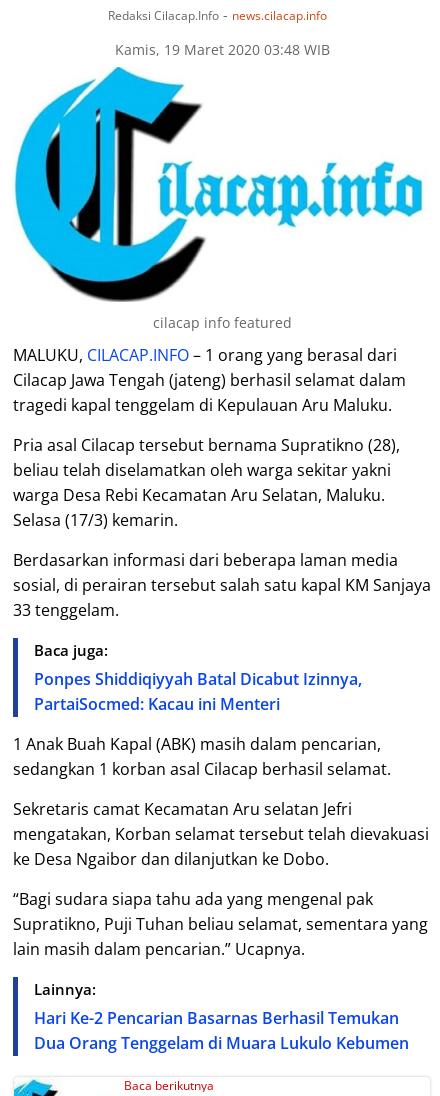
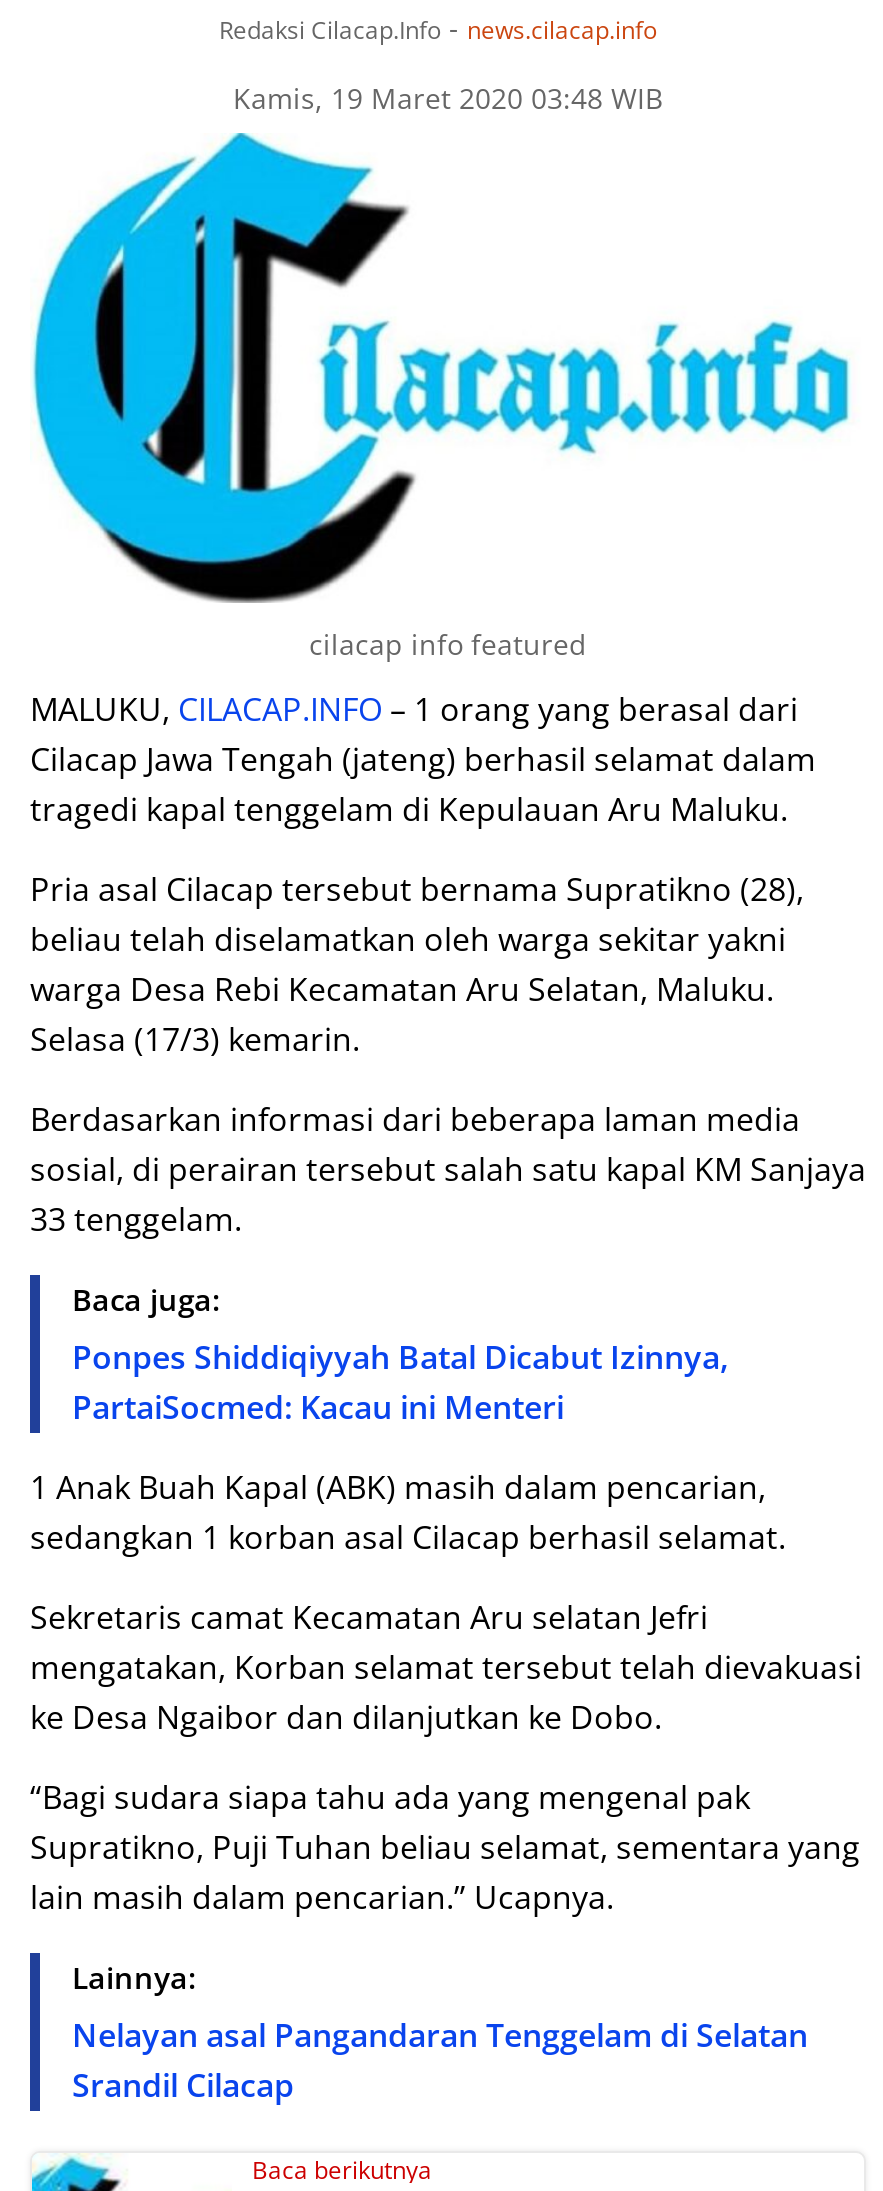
[34,1007,409,1054] Hari Ke-2 Pencarian Basarnas Berhasil Temukan | Dua Orang Tenggelam di Muara Lukulo Kebumen -> [72,2013,808,2107] Nelayan asal Pangandaran Tenggelam di Selatan | Srandil Cilacap

